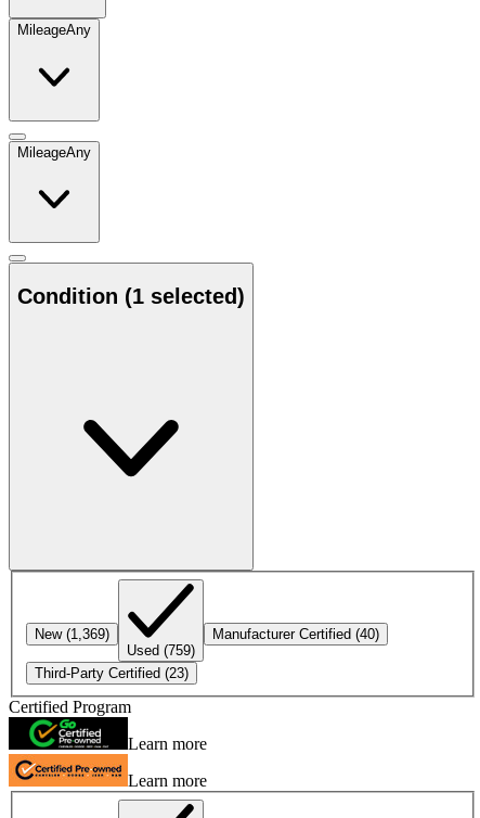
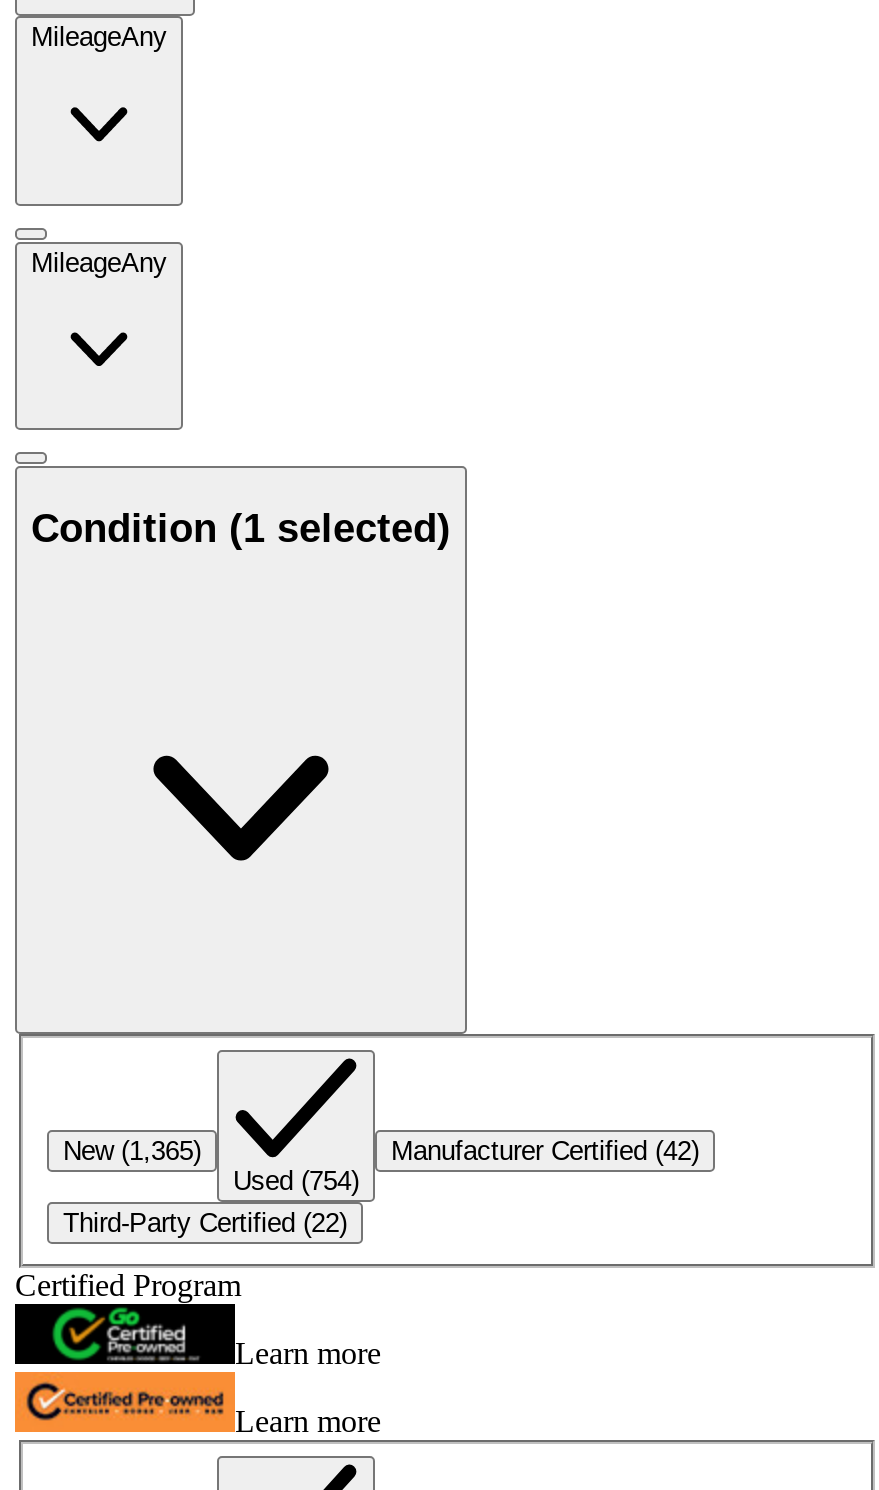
[35,626,109,643] New (1,369) -> [63,1137,201,1167] New (1,365)
[212,626,379,643] Manufacturer Certified (40) -> [391,1137,699,1167] Manufacturer Certified (42)
[127,643,195,659] Used (759) -> [233,1167,359,1197] Used (754)
[35,665,189,682] Third-Party Certified (23) -> [63,1209,347,1239] Third-Party Certified (22)

